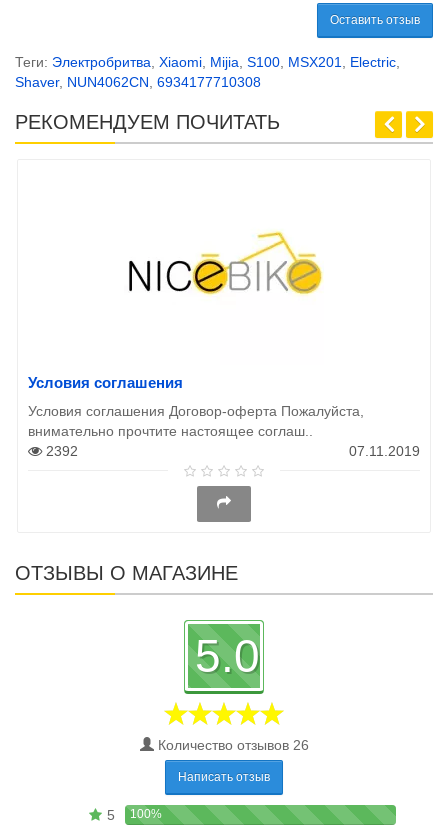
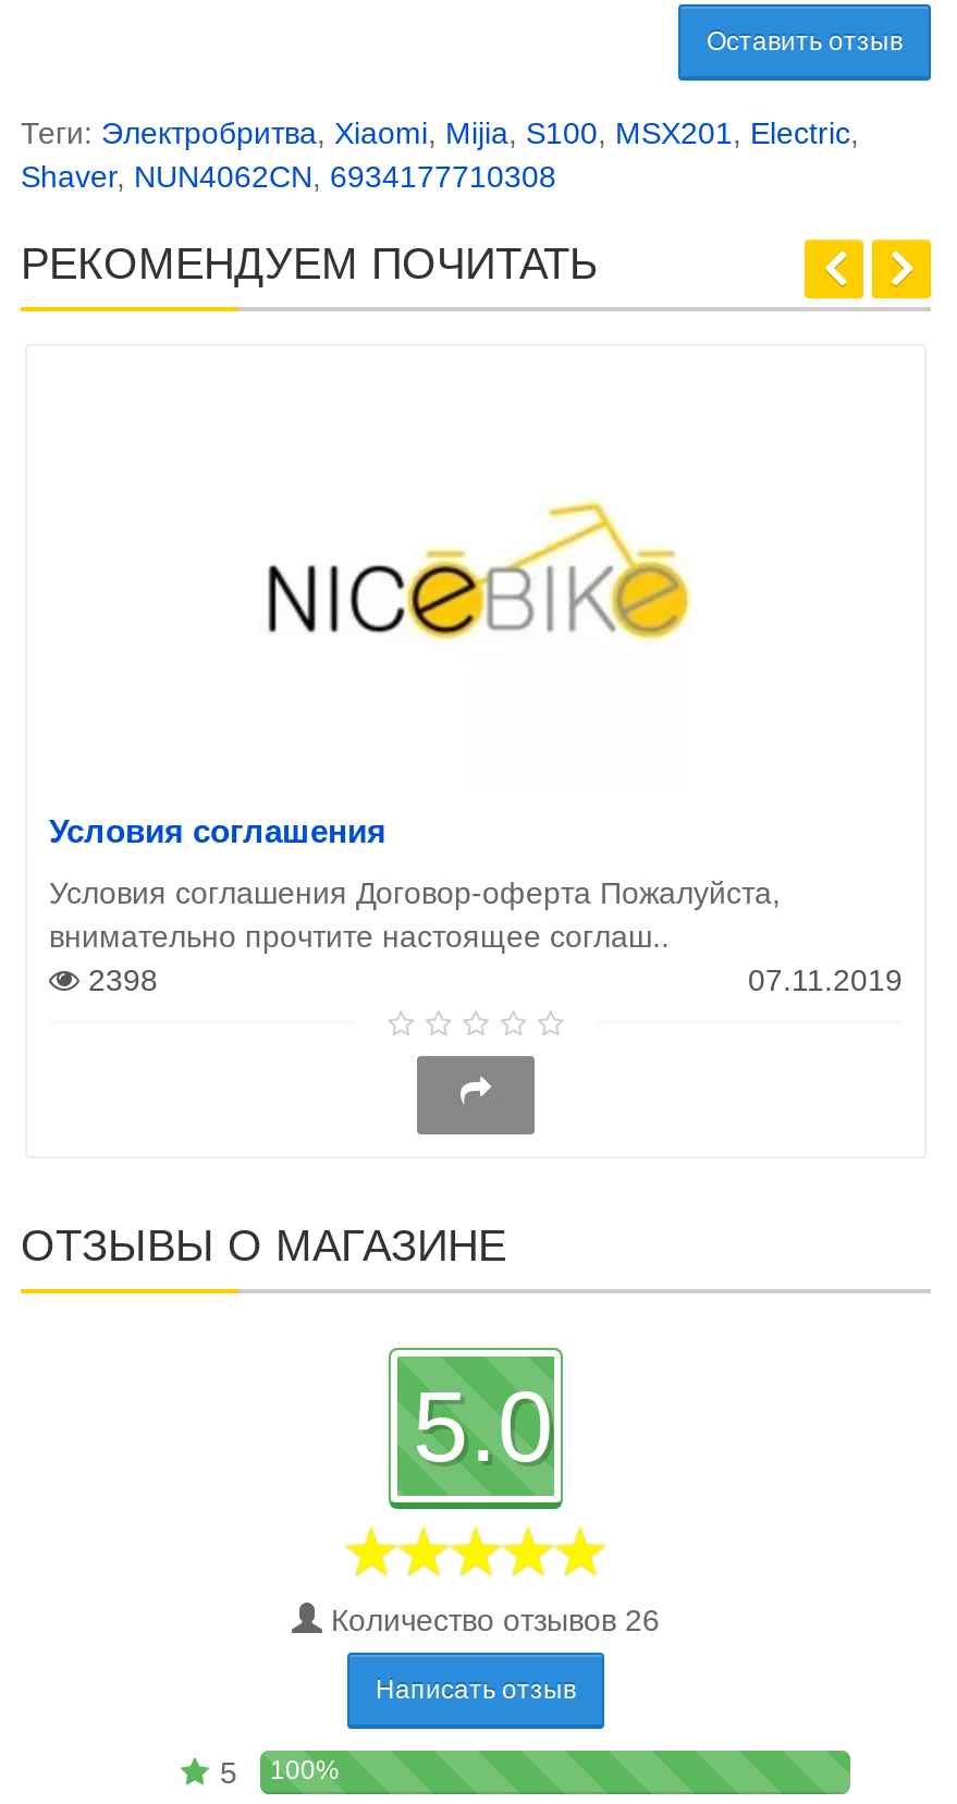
[42,443,78,459] 2392 -> [79,963,158,998] 2398

